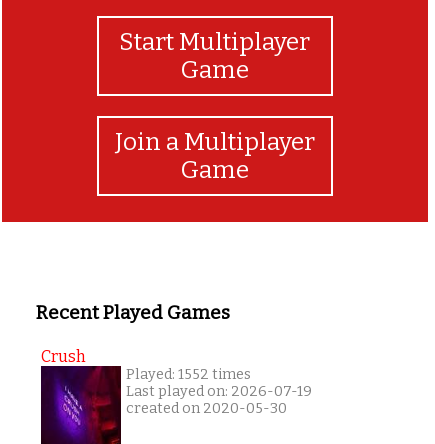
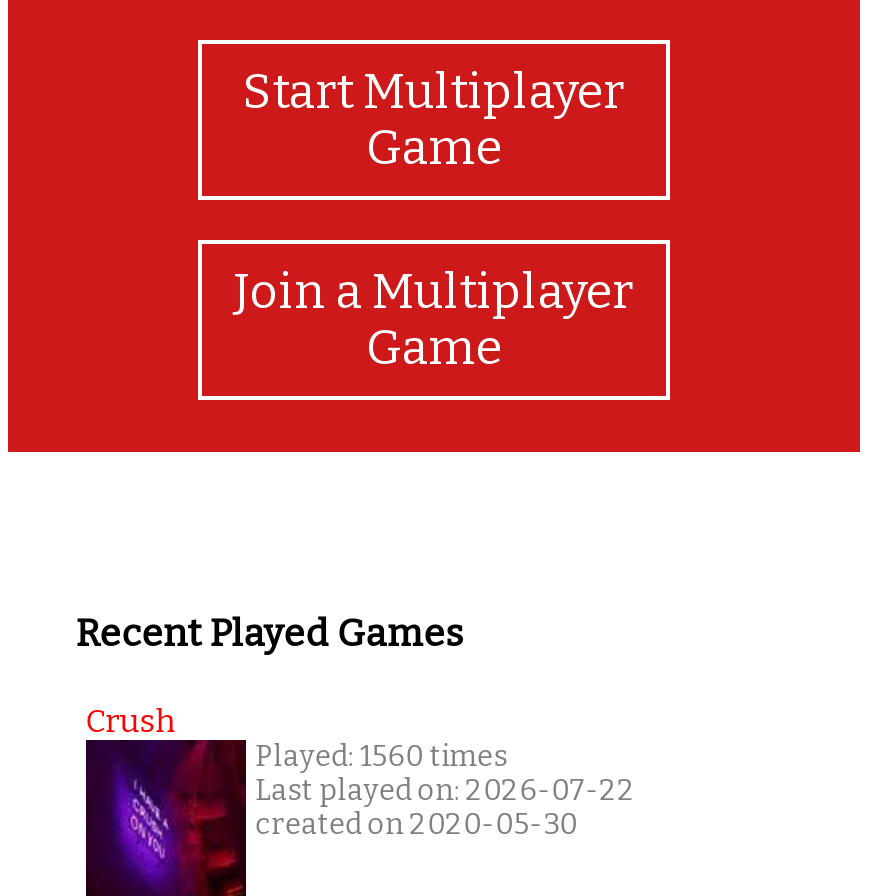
[126,366,251,383] Played: 1552 times -> [256,741,508,775] Played: 1560 times
[126,383,312,400] Last played on: 2026-07-19 -> [256,775,636,809] Last played on: 2026-07-22

